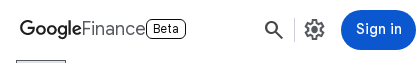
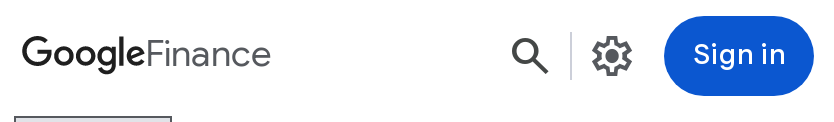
[82,18,179,40] Finance Beta -> [145,32,273,76] Finance

